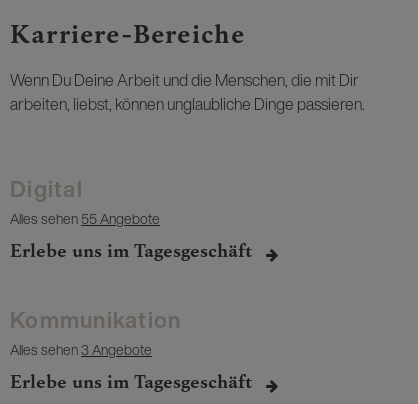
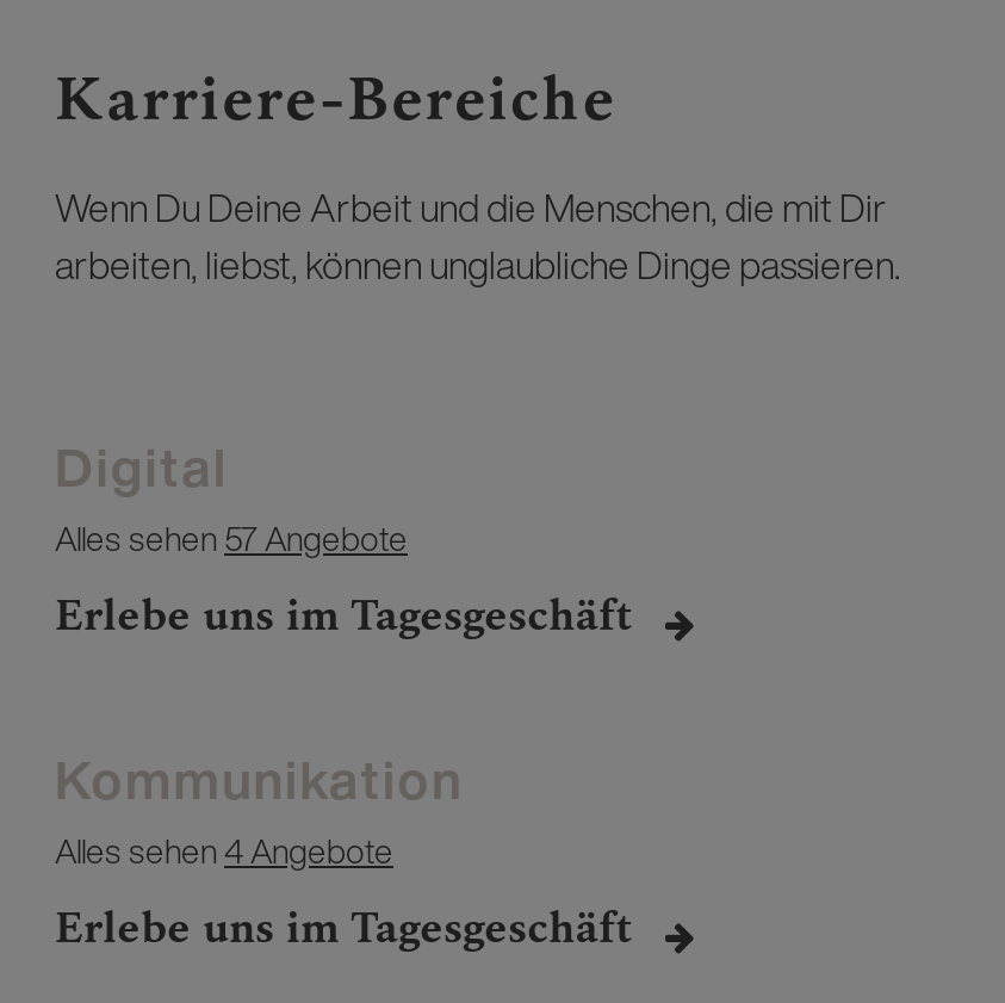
[10,208,160,229] Alles sehen 55 Angebote -> [55,513,408,563] Alles sehen 57 Angebote
[10,339,152,360] Alles sehen 3 Angebote -> [55,825,393,875] Alles sehen 4 Angebote

